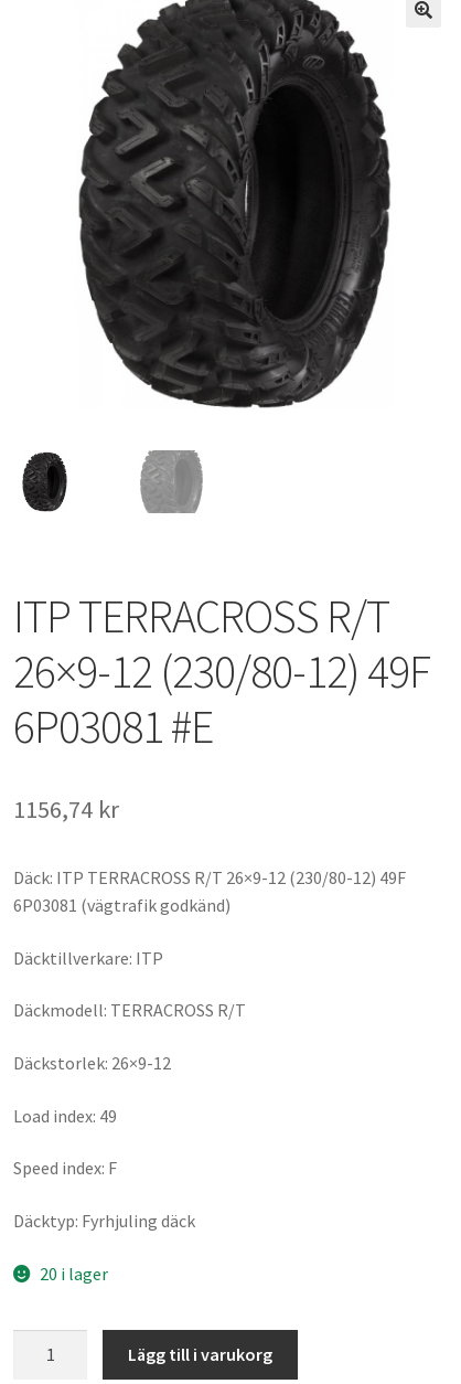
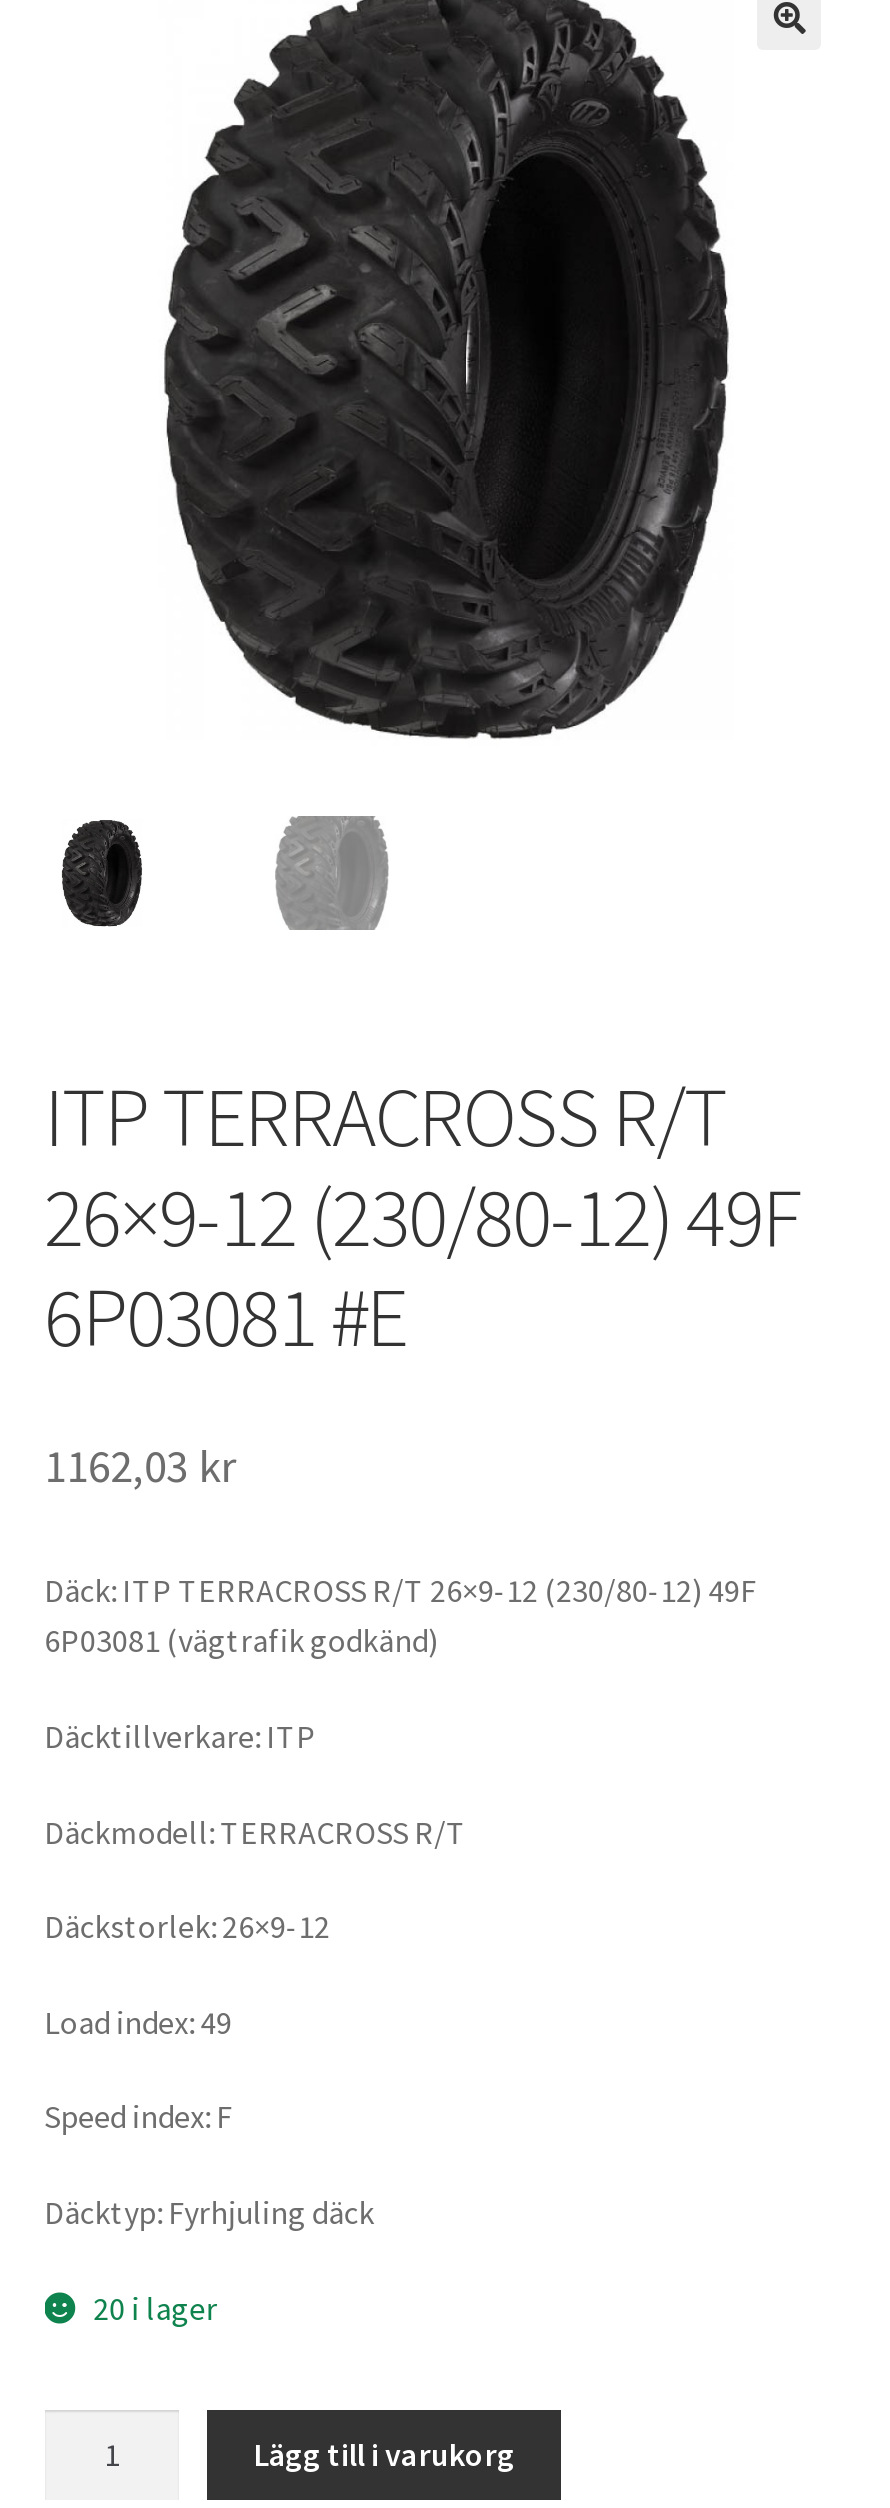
[13,794,119,825] 1156,74 kr -> [44,1438,236,1494] 1162,03 kr

